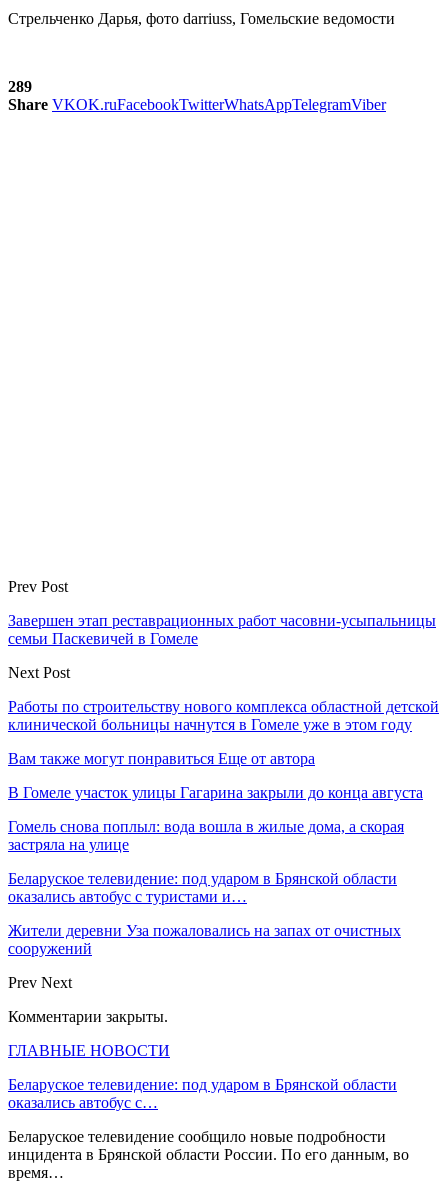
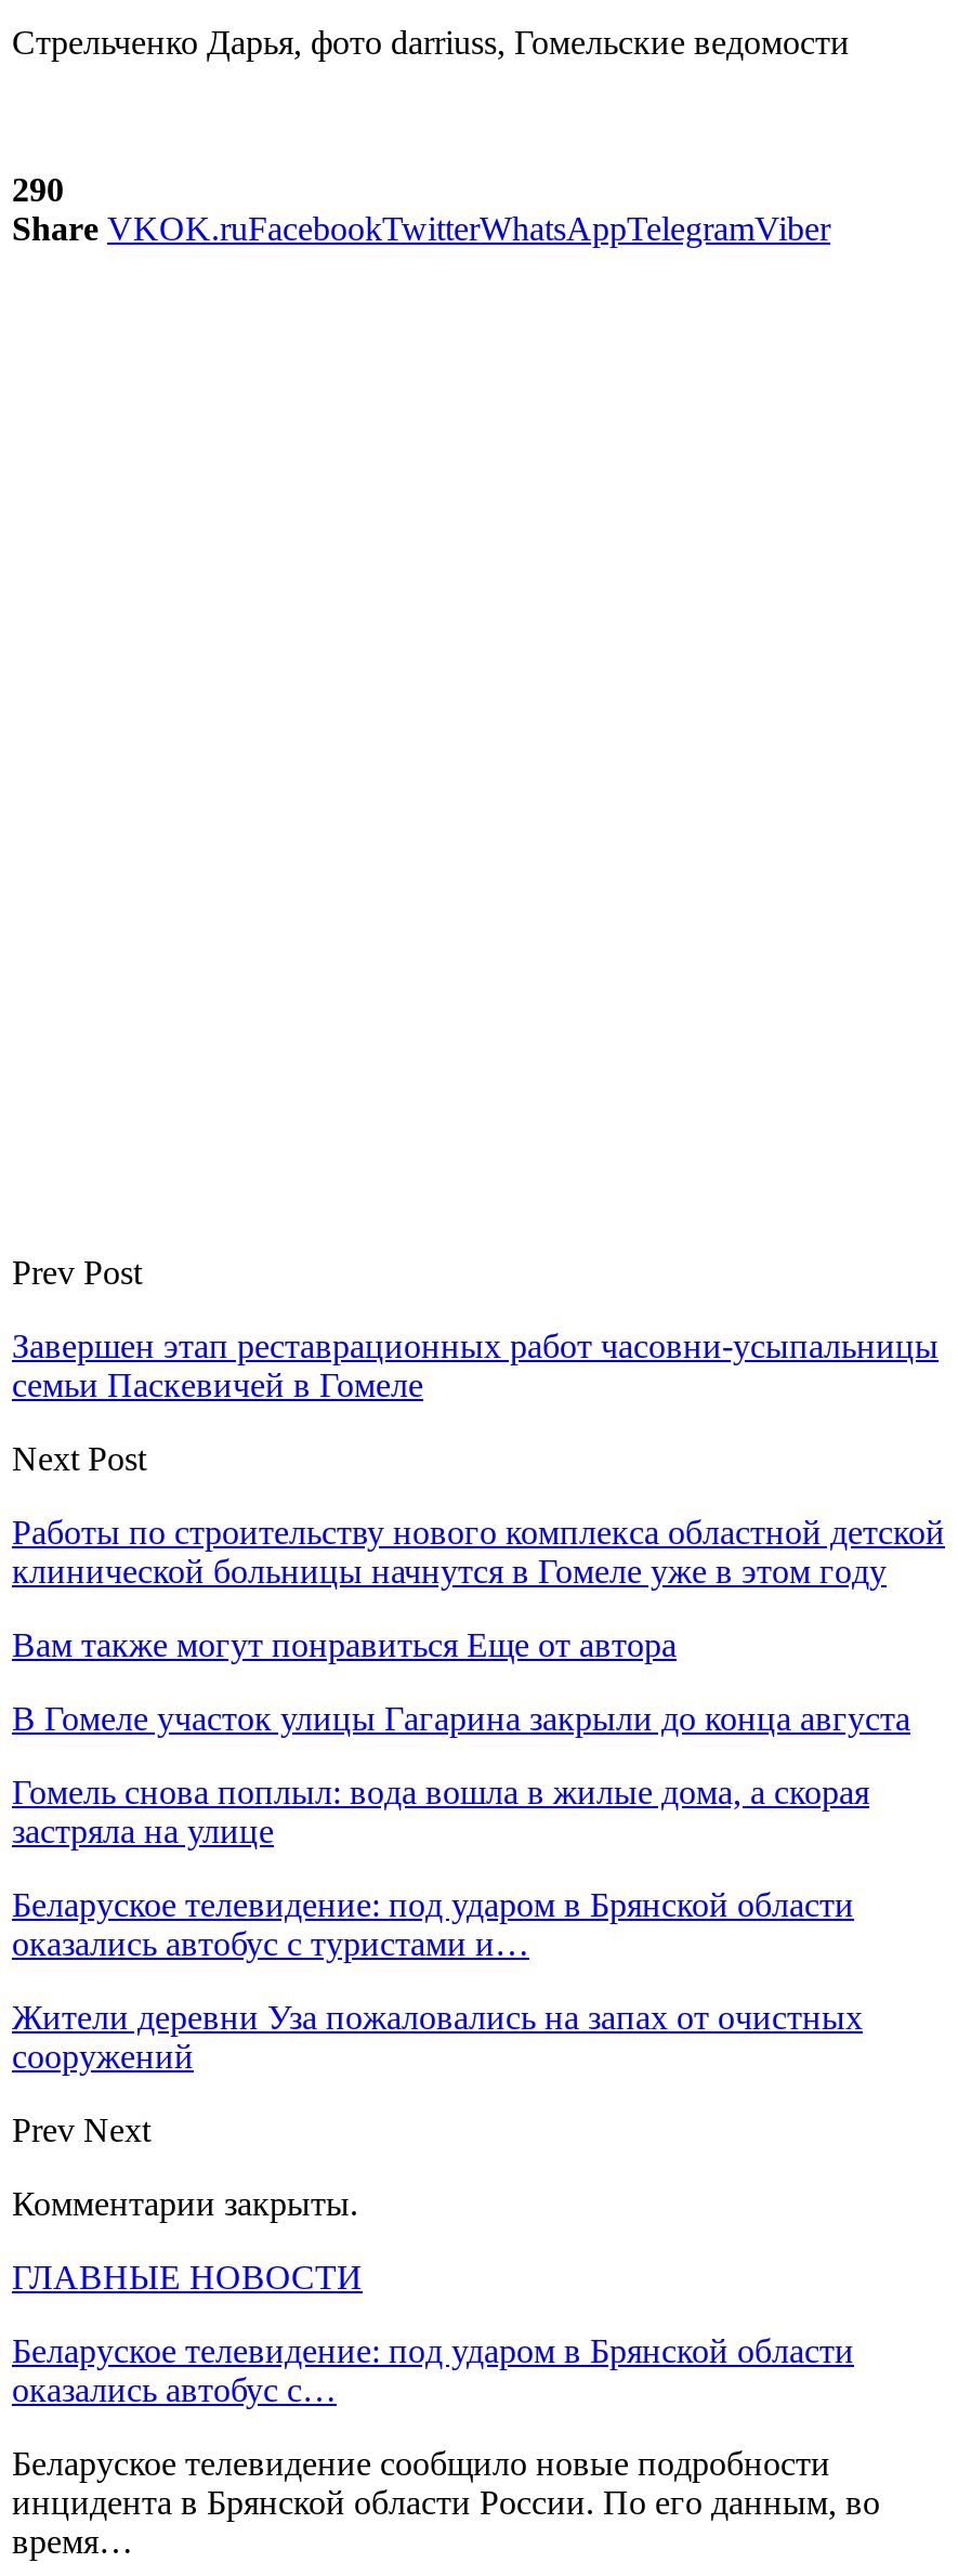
[8,78,32,95] 289 -> [12,171,64,207] 290

